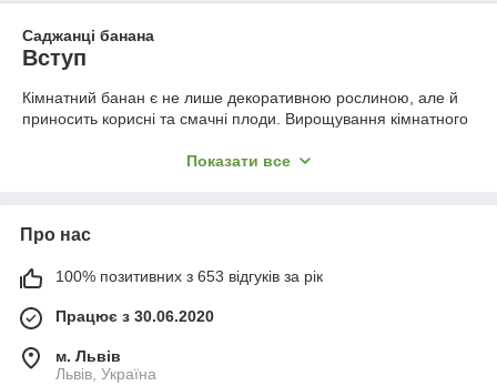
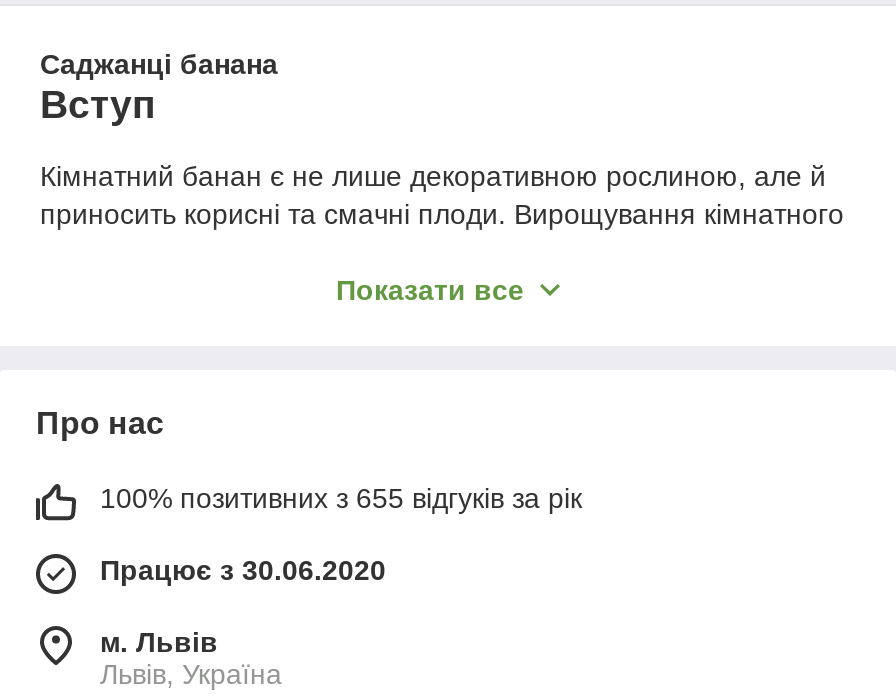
[55,267,323,285] 100% позитивних з 653 відгуків за рік -> [100,482,582,514] 100% позитивних з 655 відгуків за рік

